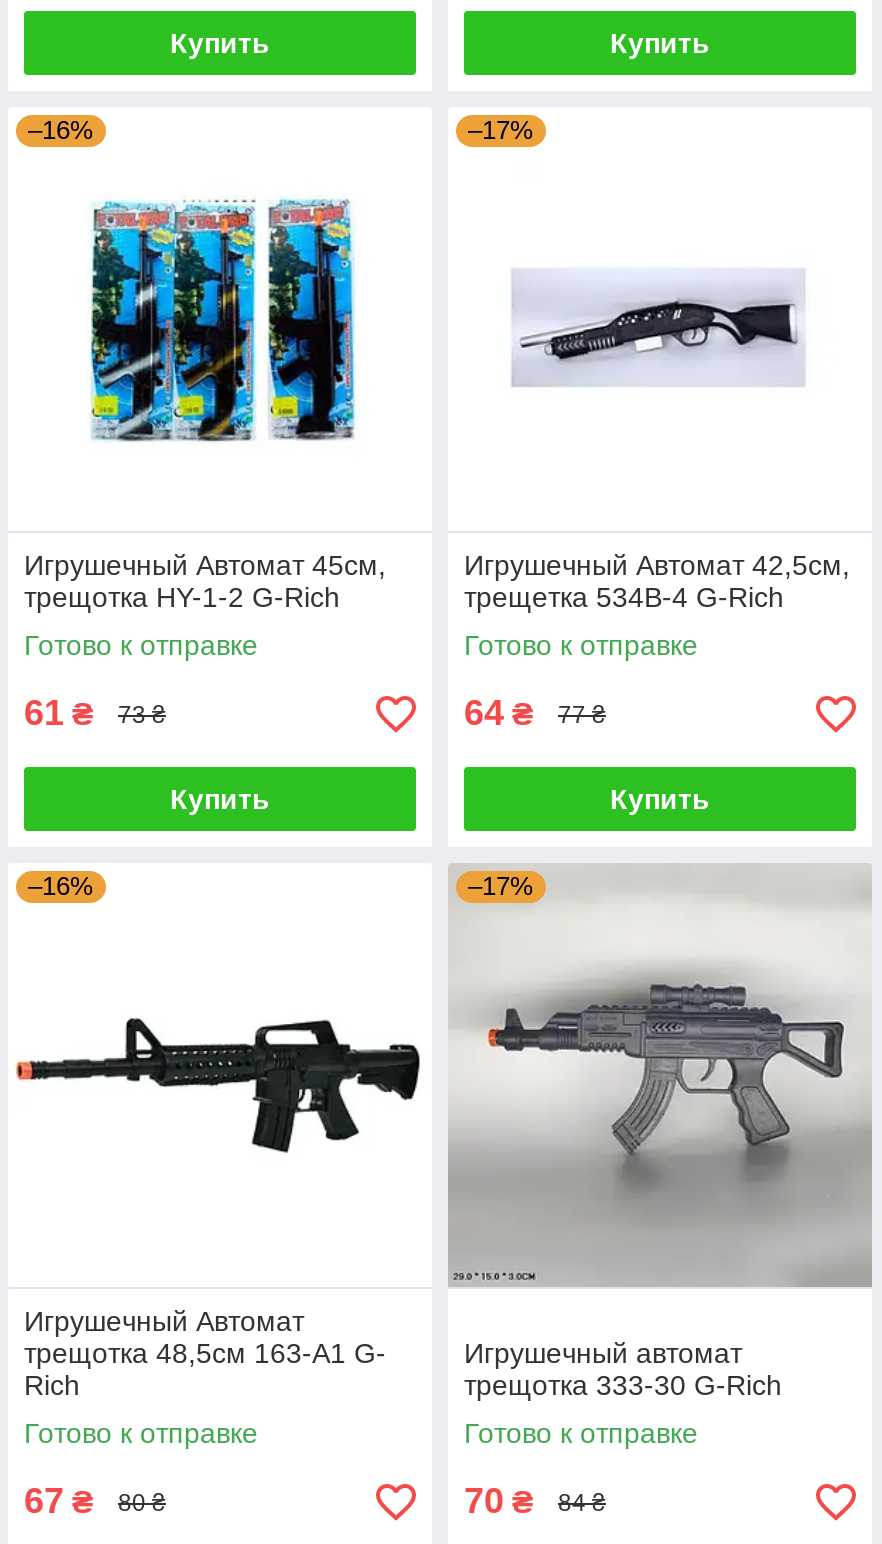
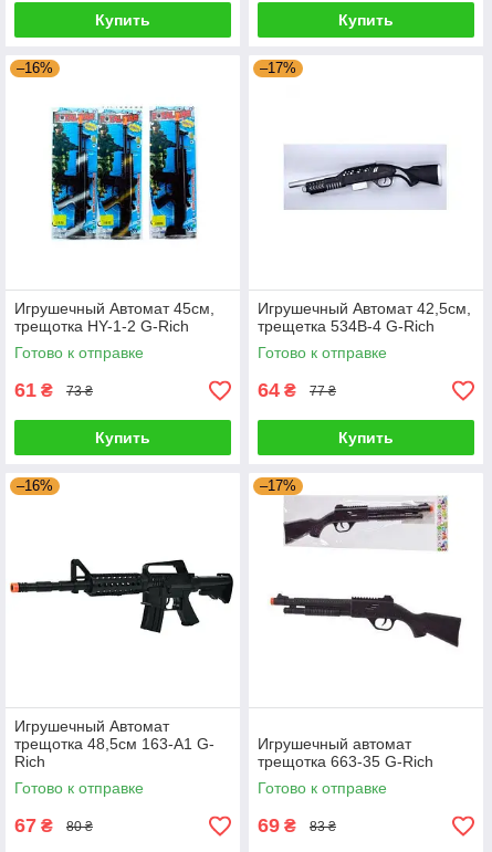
[448,863,872,1287] [image] -> [249,474,483,707] [image]
[464,1369,782,1401] трещотка 333-30 G-Rich -> [258,753,433,770] трещотка 663-35 G-Rich
[464,1481,534,1521] 70 ₴ -> [258,814,296,837] 69 ₴
[558,1488,606,1516] 84 ₴ -> [310,818,336,834] 83 ₴

